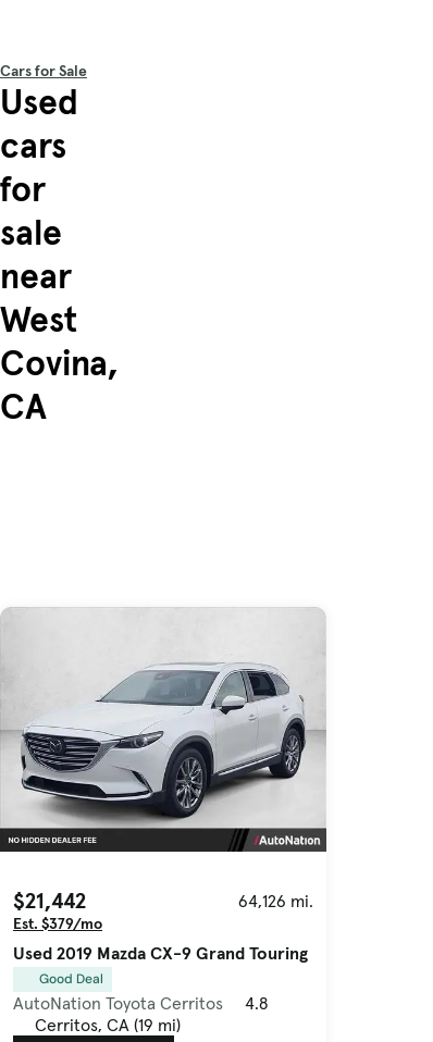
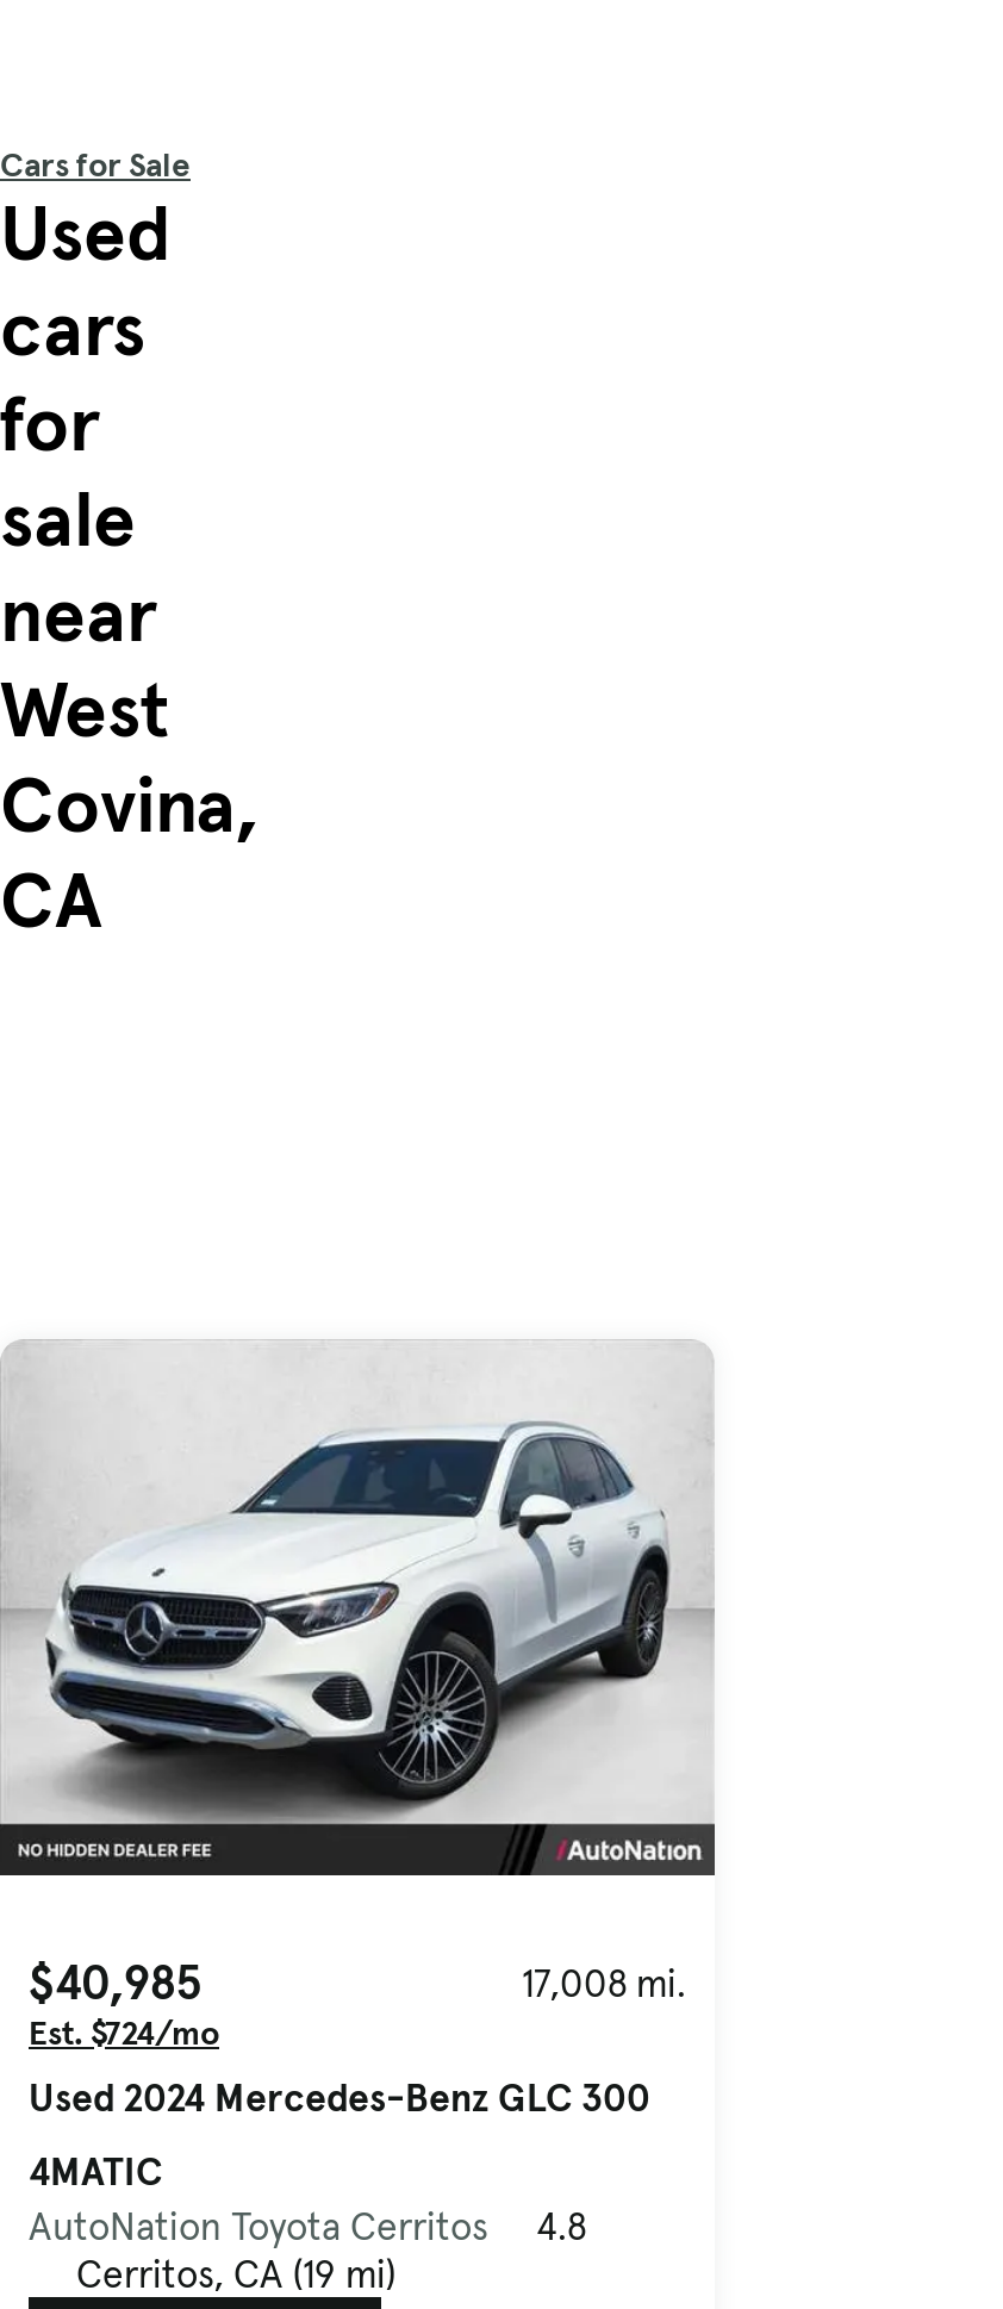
[21,645,307,828] [image] -> [48,1420,672,1818] [image]
[13,886,313,988] $21,442 | 64,126 mi. | Est. $379/mo | Used 2019 Mazda CX-9 Grand Touring | Good Deal -> [29,1952,686,2195] $40,985 | 17,008 mi. | Est. $724/mo | Used 2024 Mercedes-Benz GLC 300 | 4MATIC

